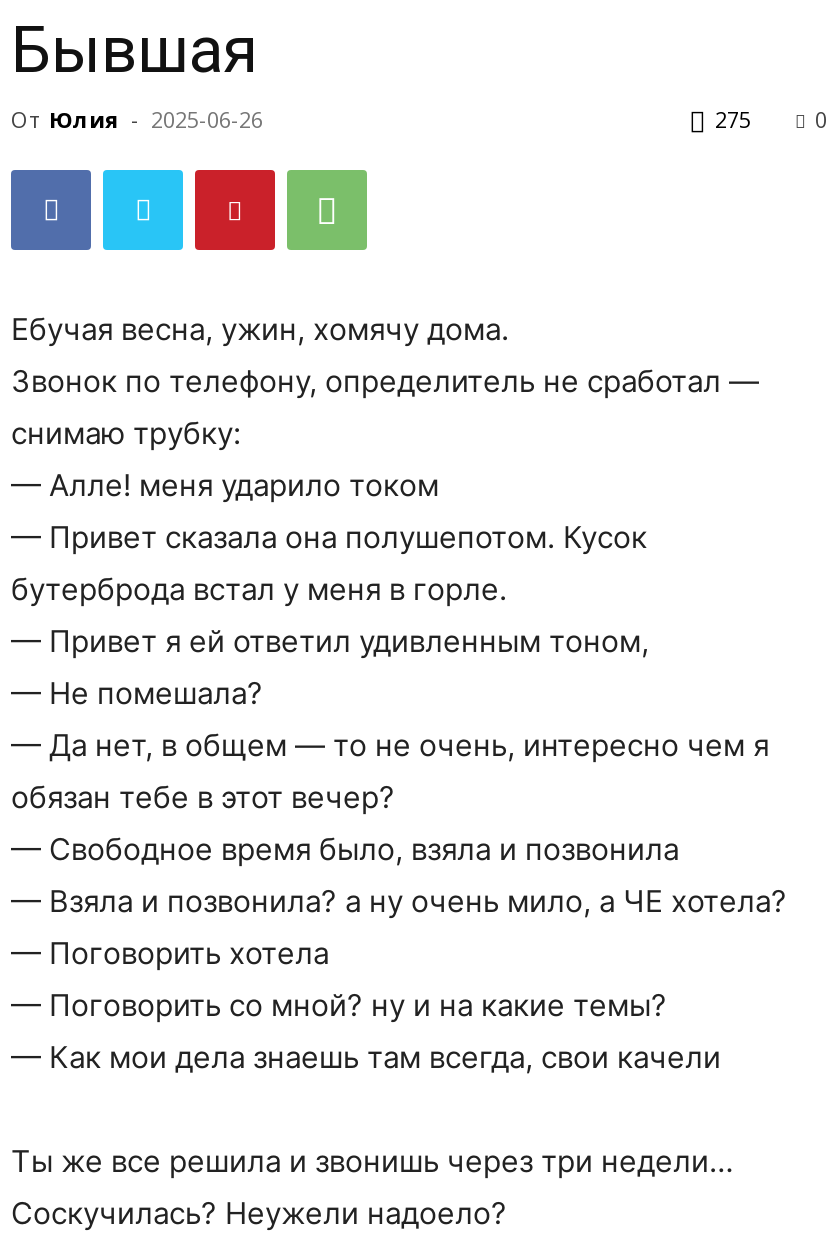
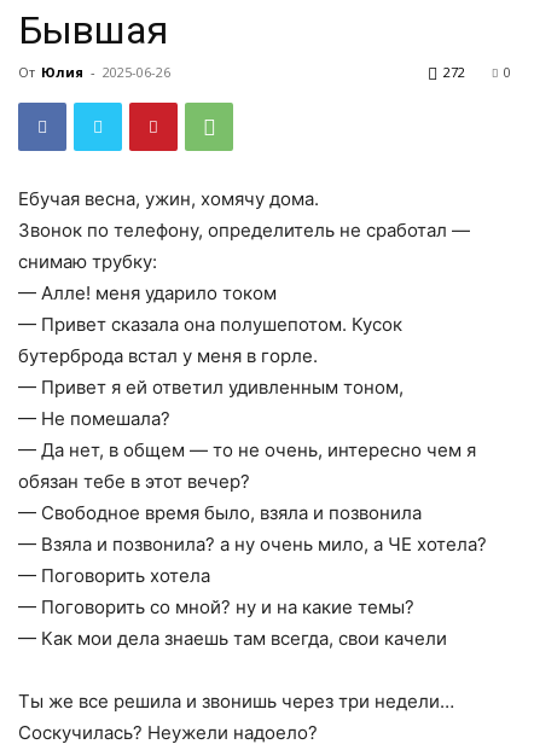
[715,104,751,134] 275 -> [443,63,465,81] 272

